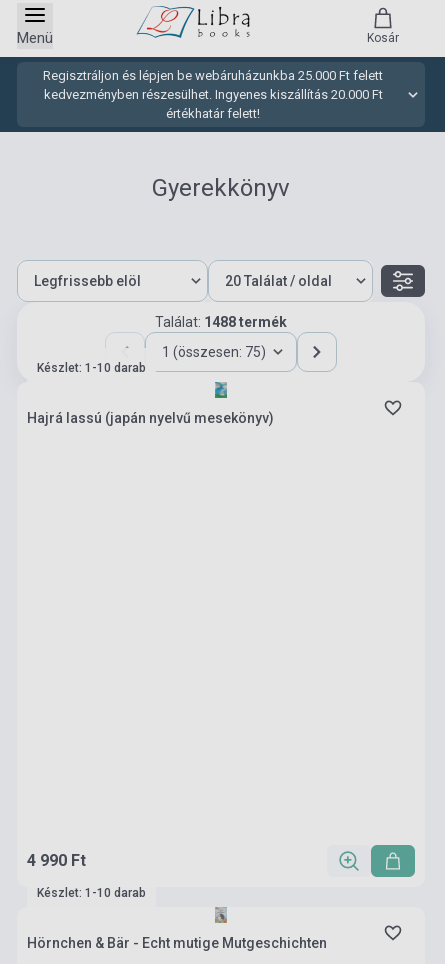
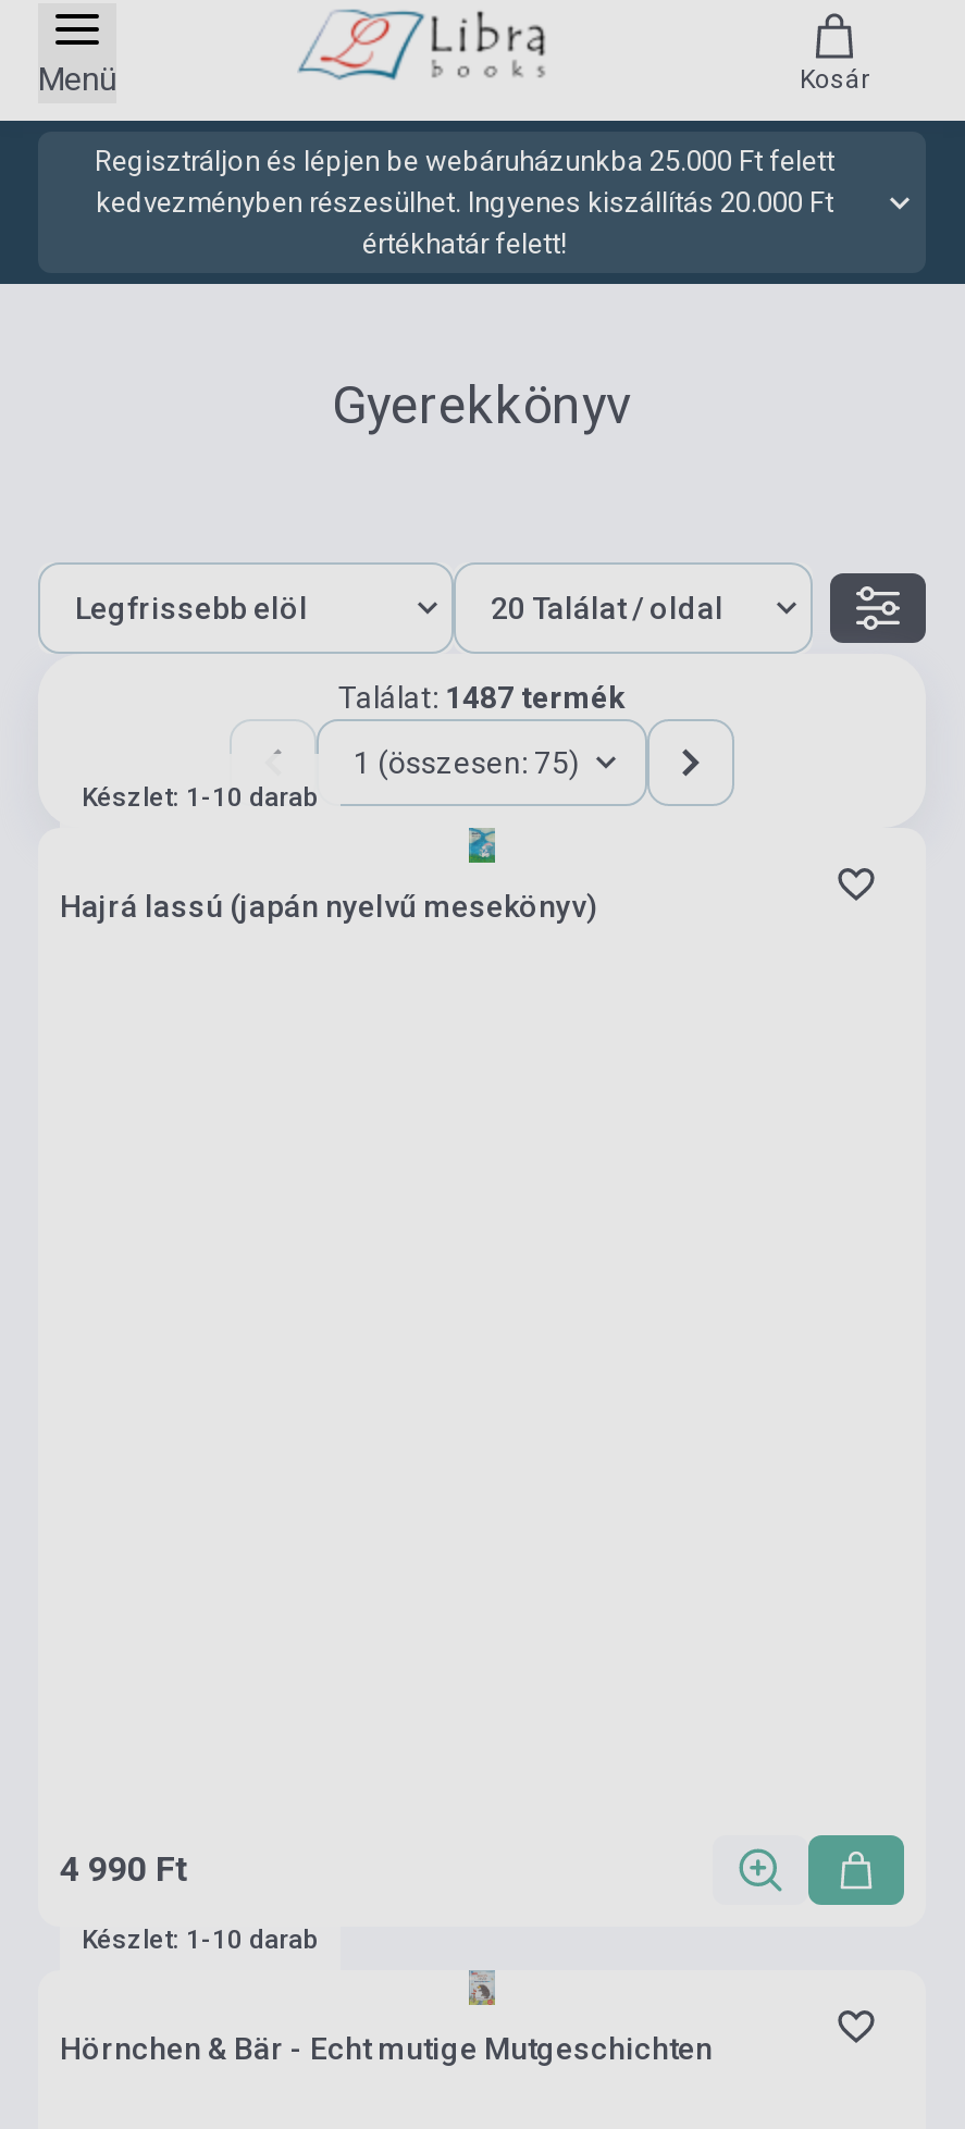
[155,314,287,330] Találat: 1488 termék -> [338,680,626,715] Találat: 1487 termék

